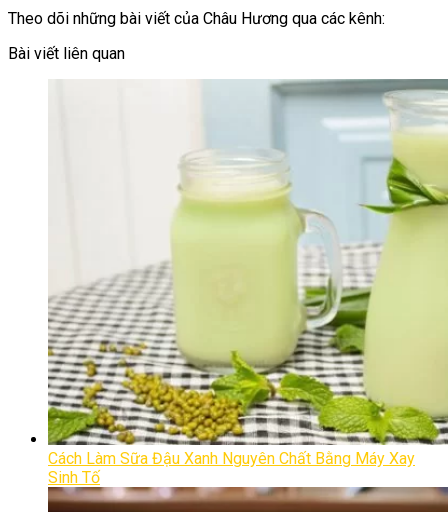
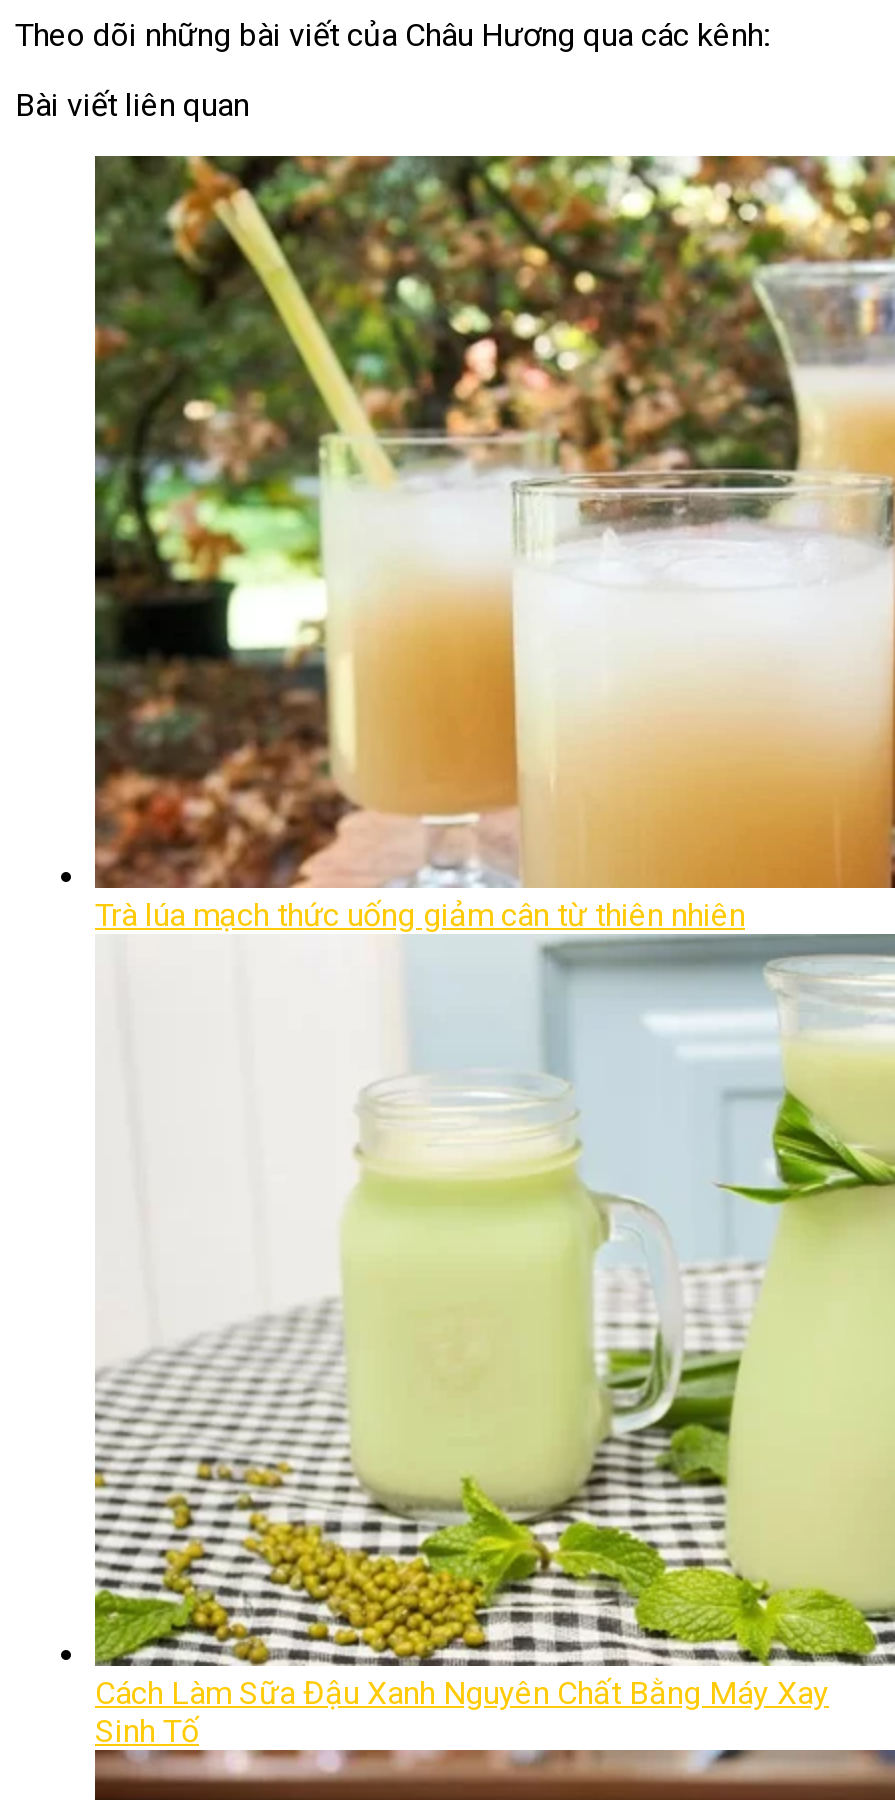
none -> [93,154,889,935] [image] | Trà lúa mạch thức uống giảm cân từ thiên nhiên

